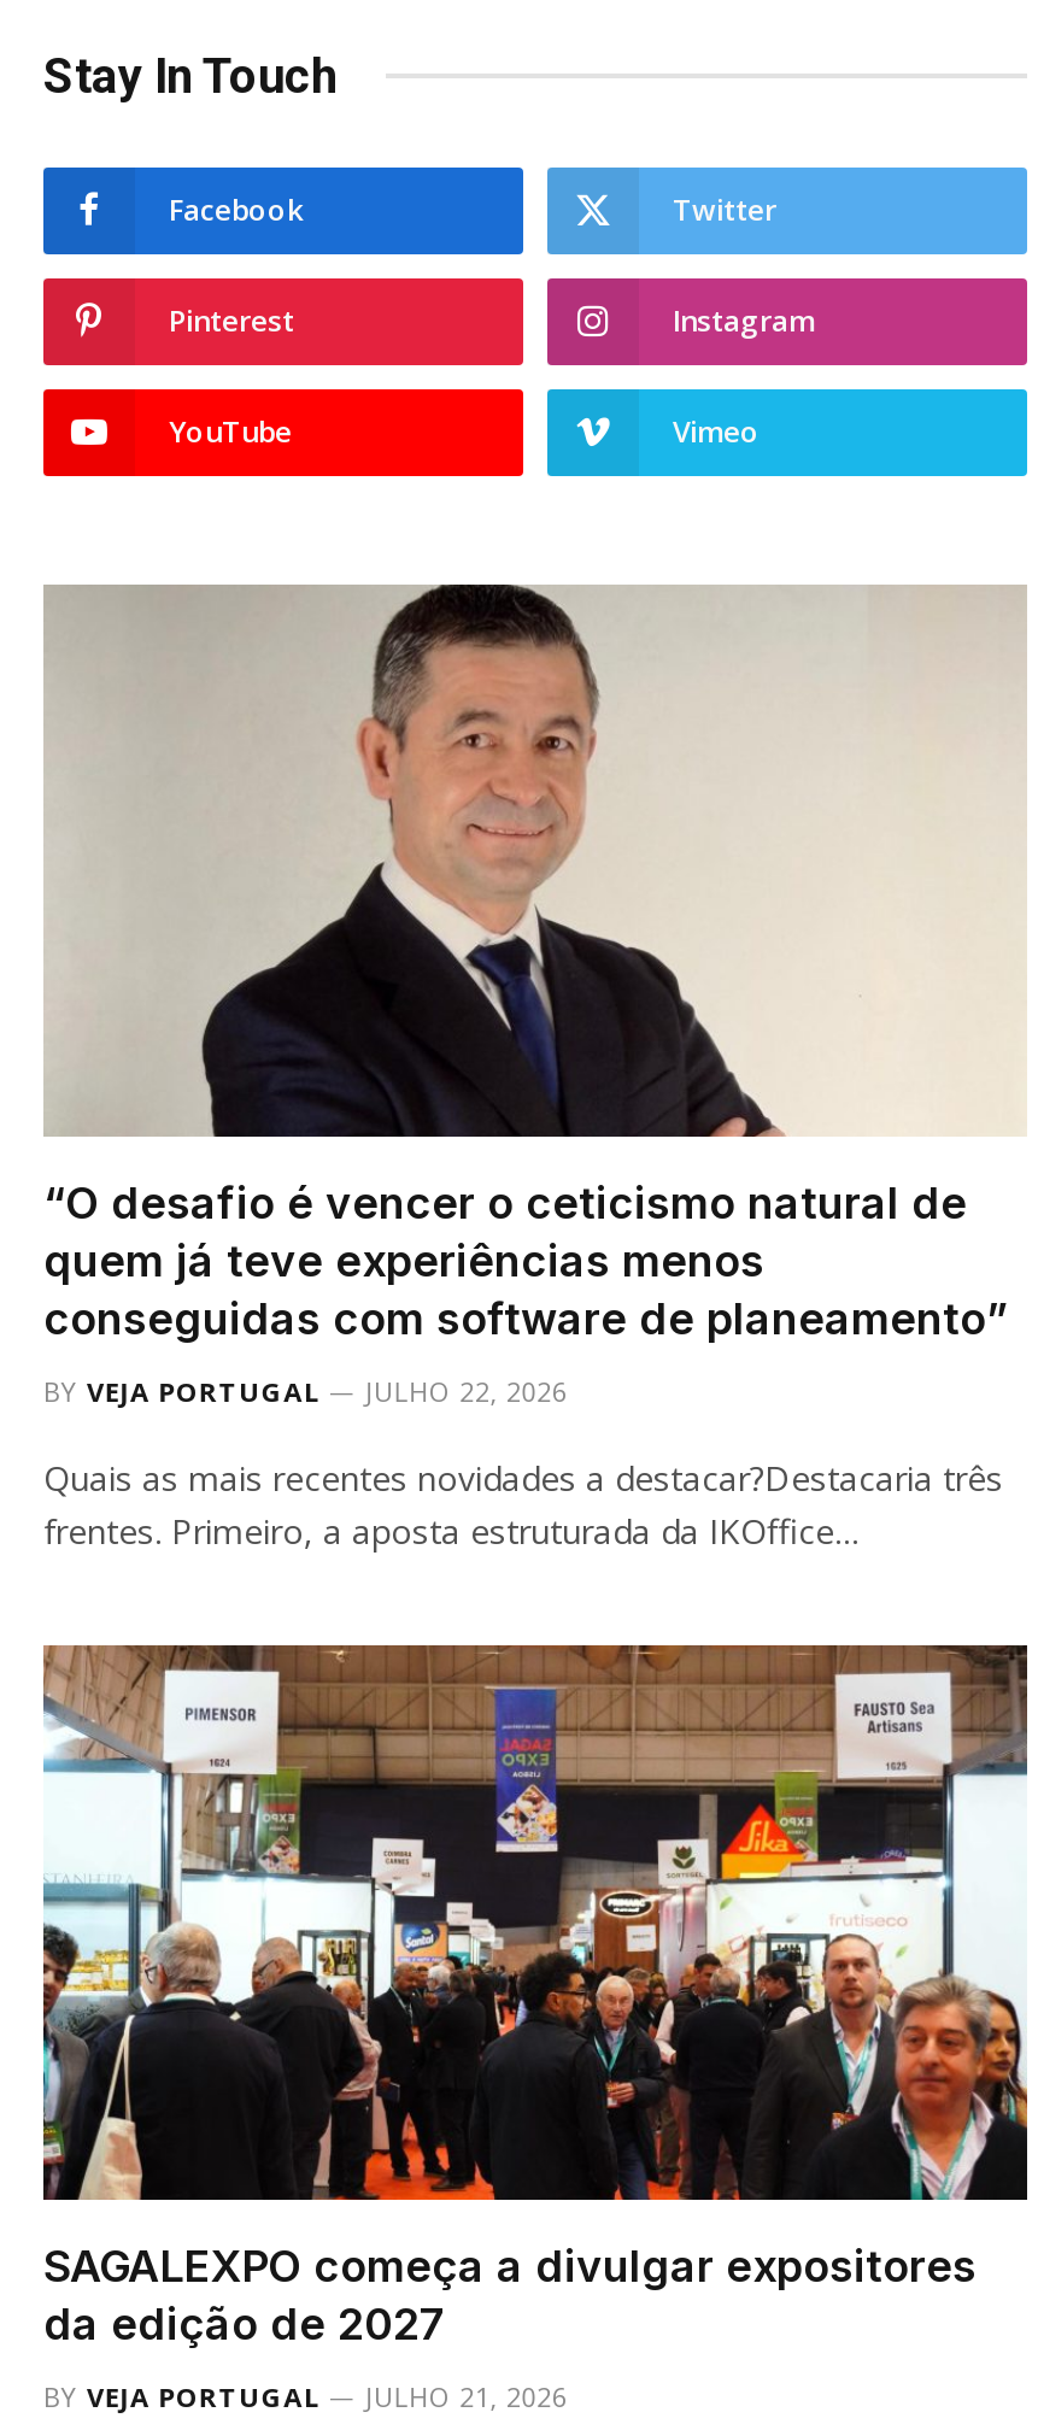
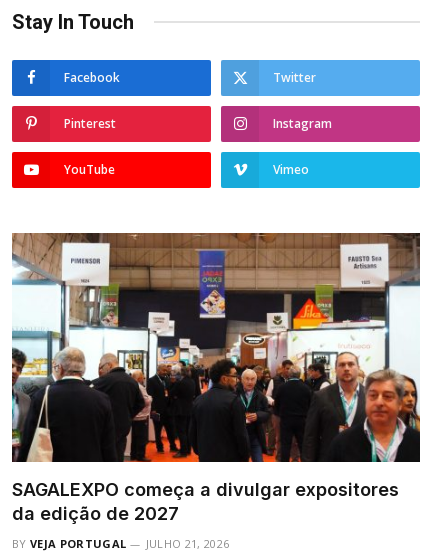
[43,585,1027,1554] [image] | “O desafio é vencer o ceticismo natural de | quem já teve experiências menos | conseguidas com software de planeamento” | BY VEJA PORTUGAL | JULHO 22, 2026 | Quais as mais recentes novidades a destacar?Destacaria três | frentes. Primeiro, a aposta estruturada da IKOffice… -> none

